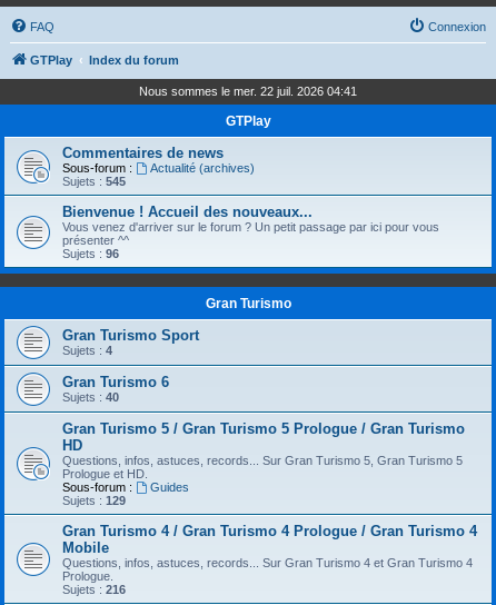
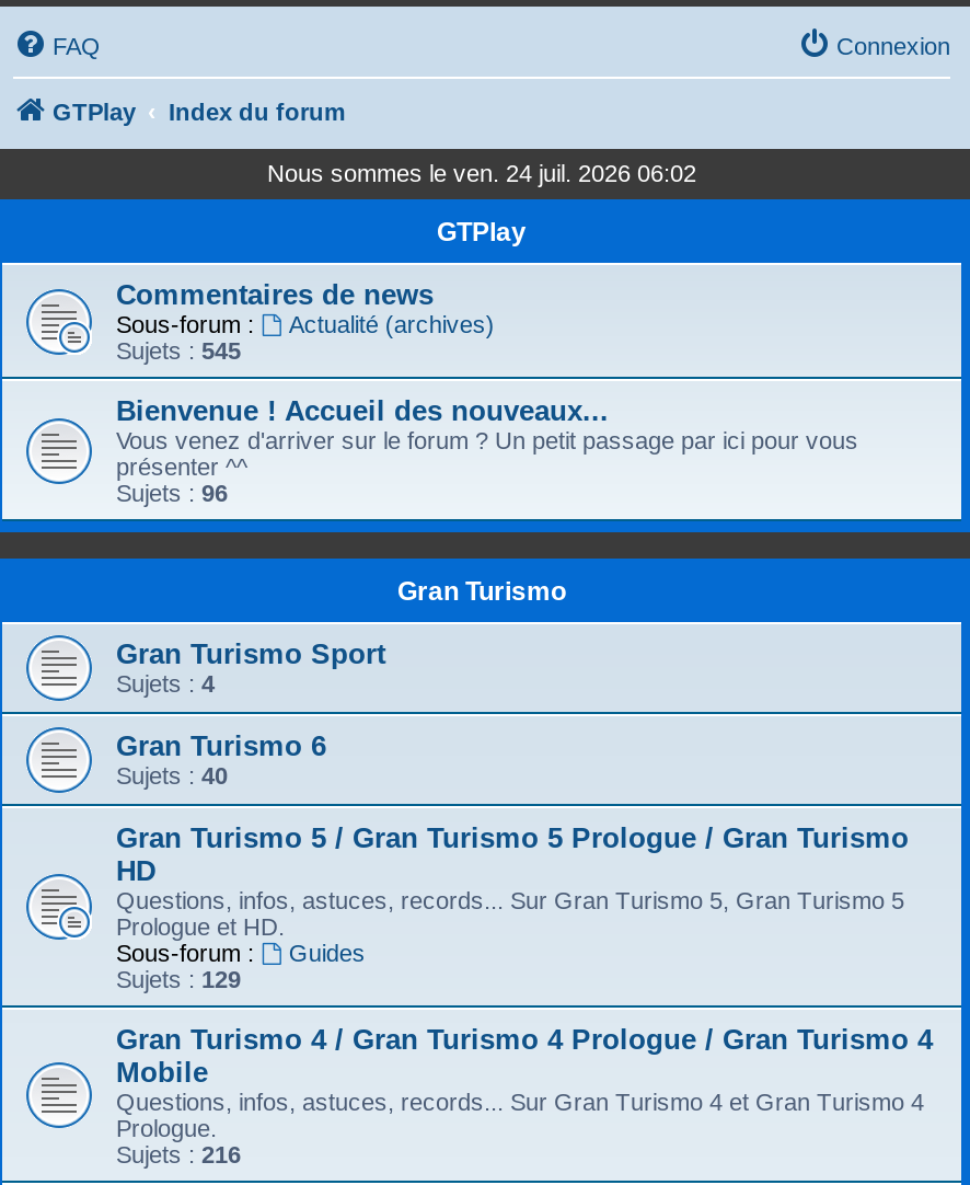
[139,85,357,98] Nous sommes le mer. 22 juil. 2026 04:41 -> [267,160,696,186] Nous sommes le ven. 24 juil. 2026 06:02

